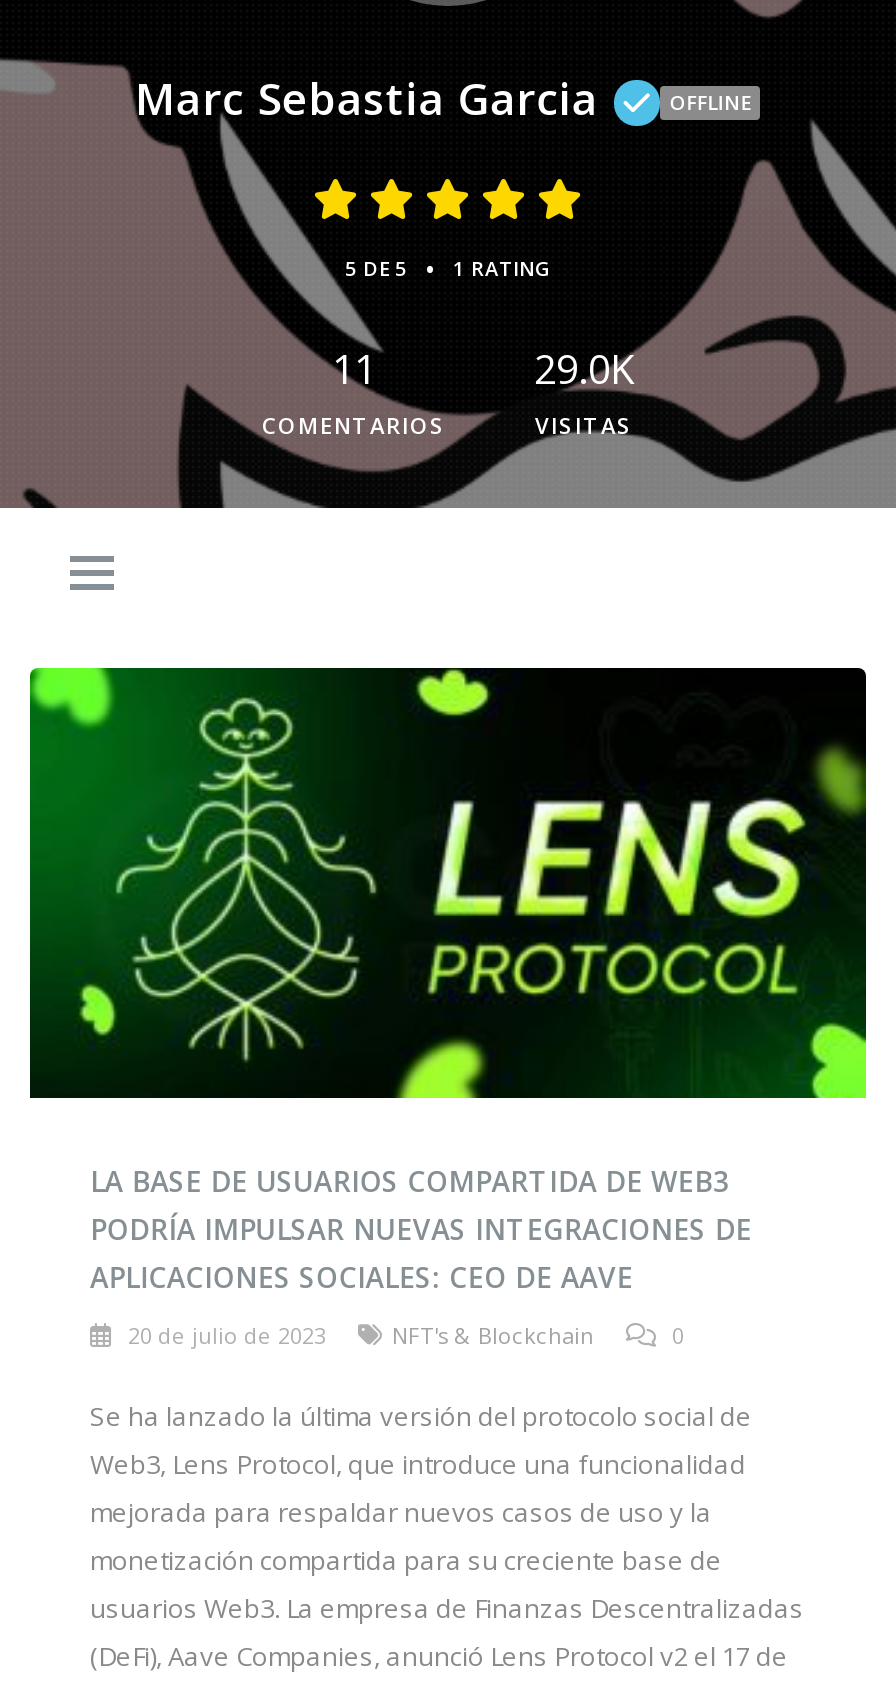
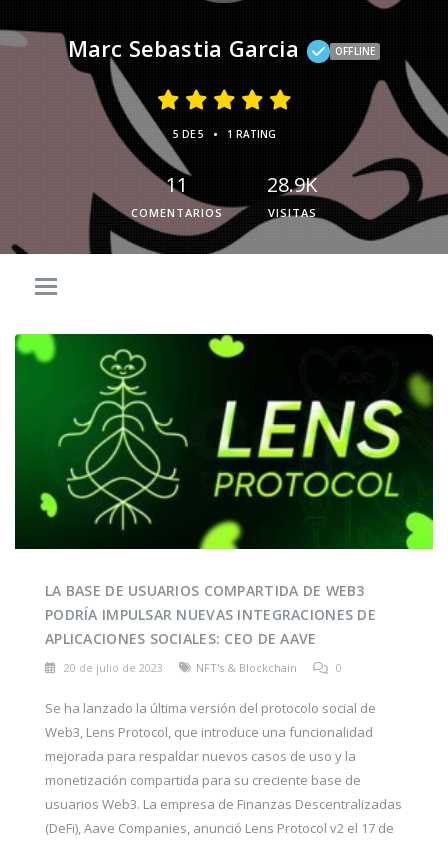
[534,342,634,396] 29.0K -> [267,171,317,198] 28.9K

